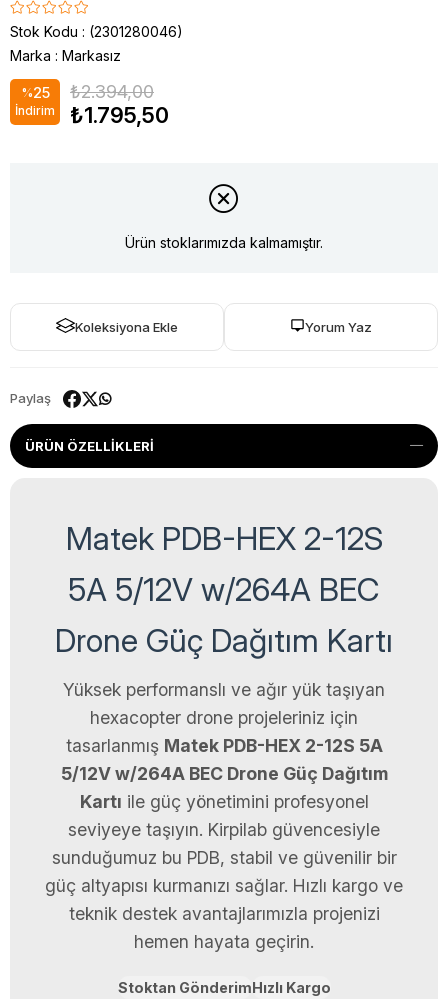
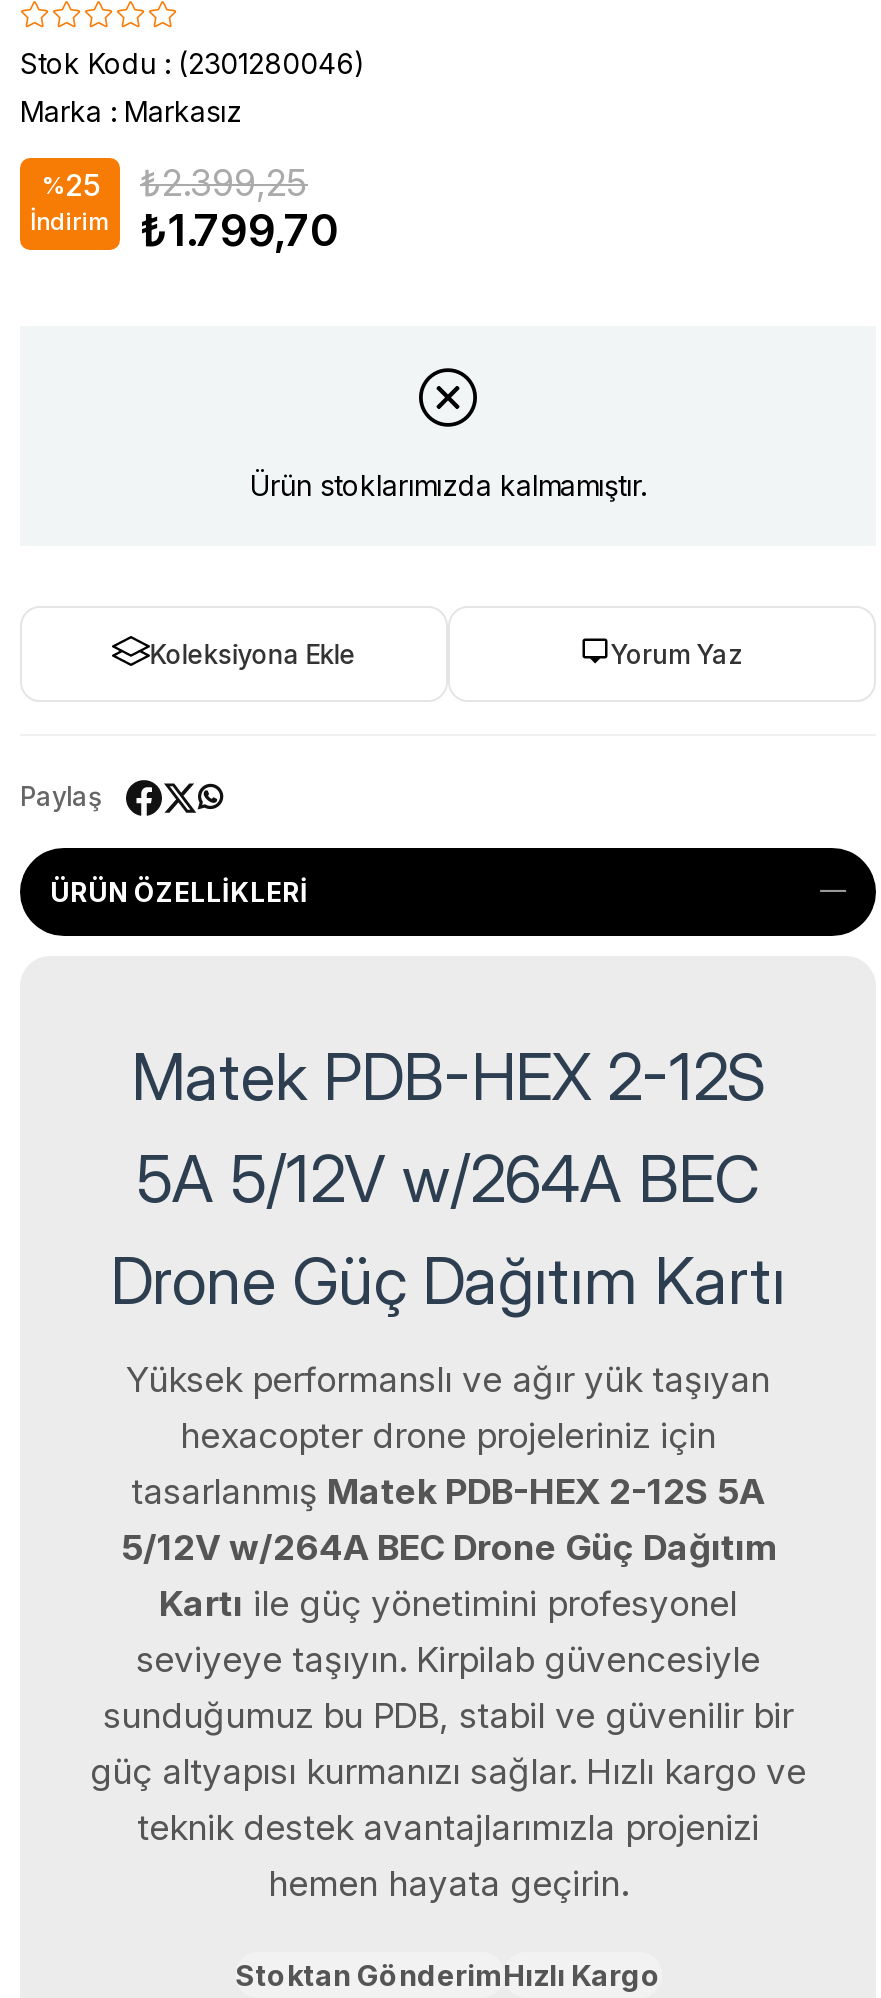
[20,81,154,102] %25 ₺2.394,00 -> [41,162,308,204] %25 ₺2.399,25
[15,102,169,128] İndirim ₺1.795,50 -> [30,204,338,256] İndirim ₺1.799,70

